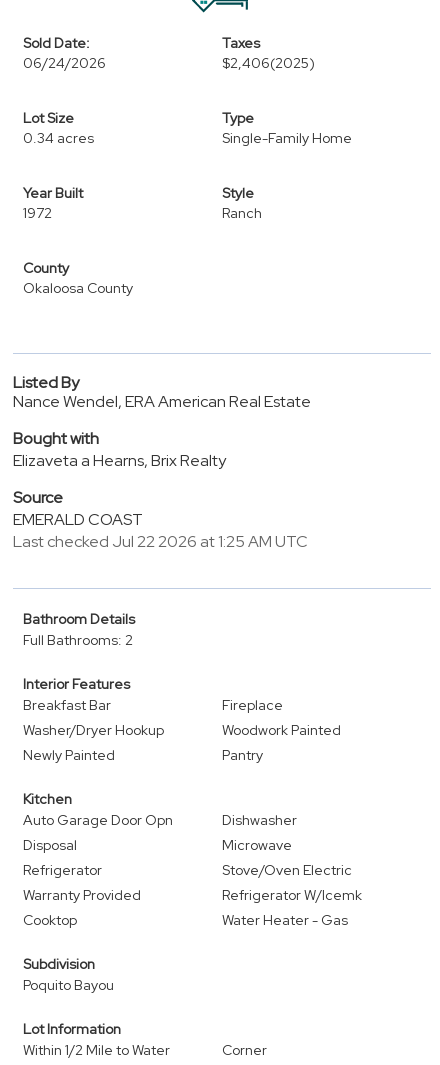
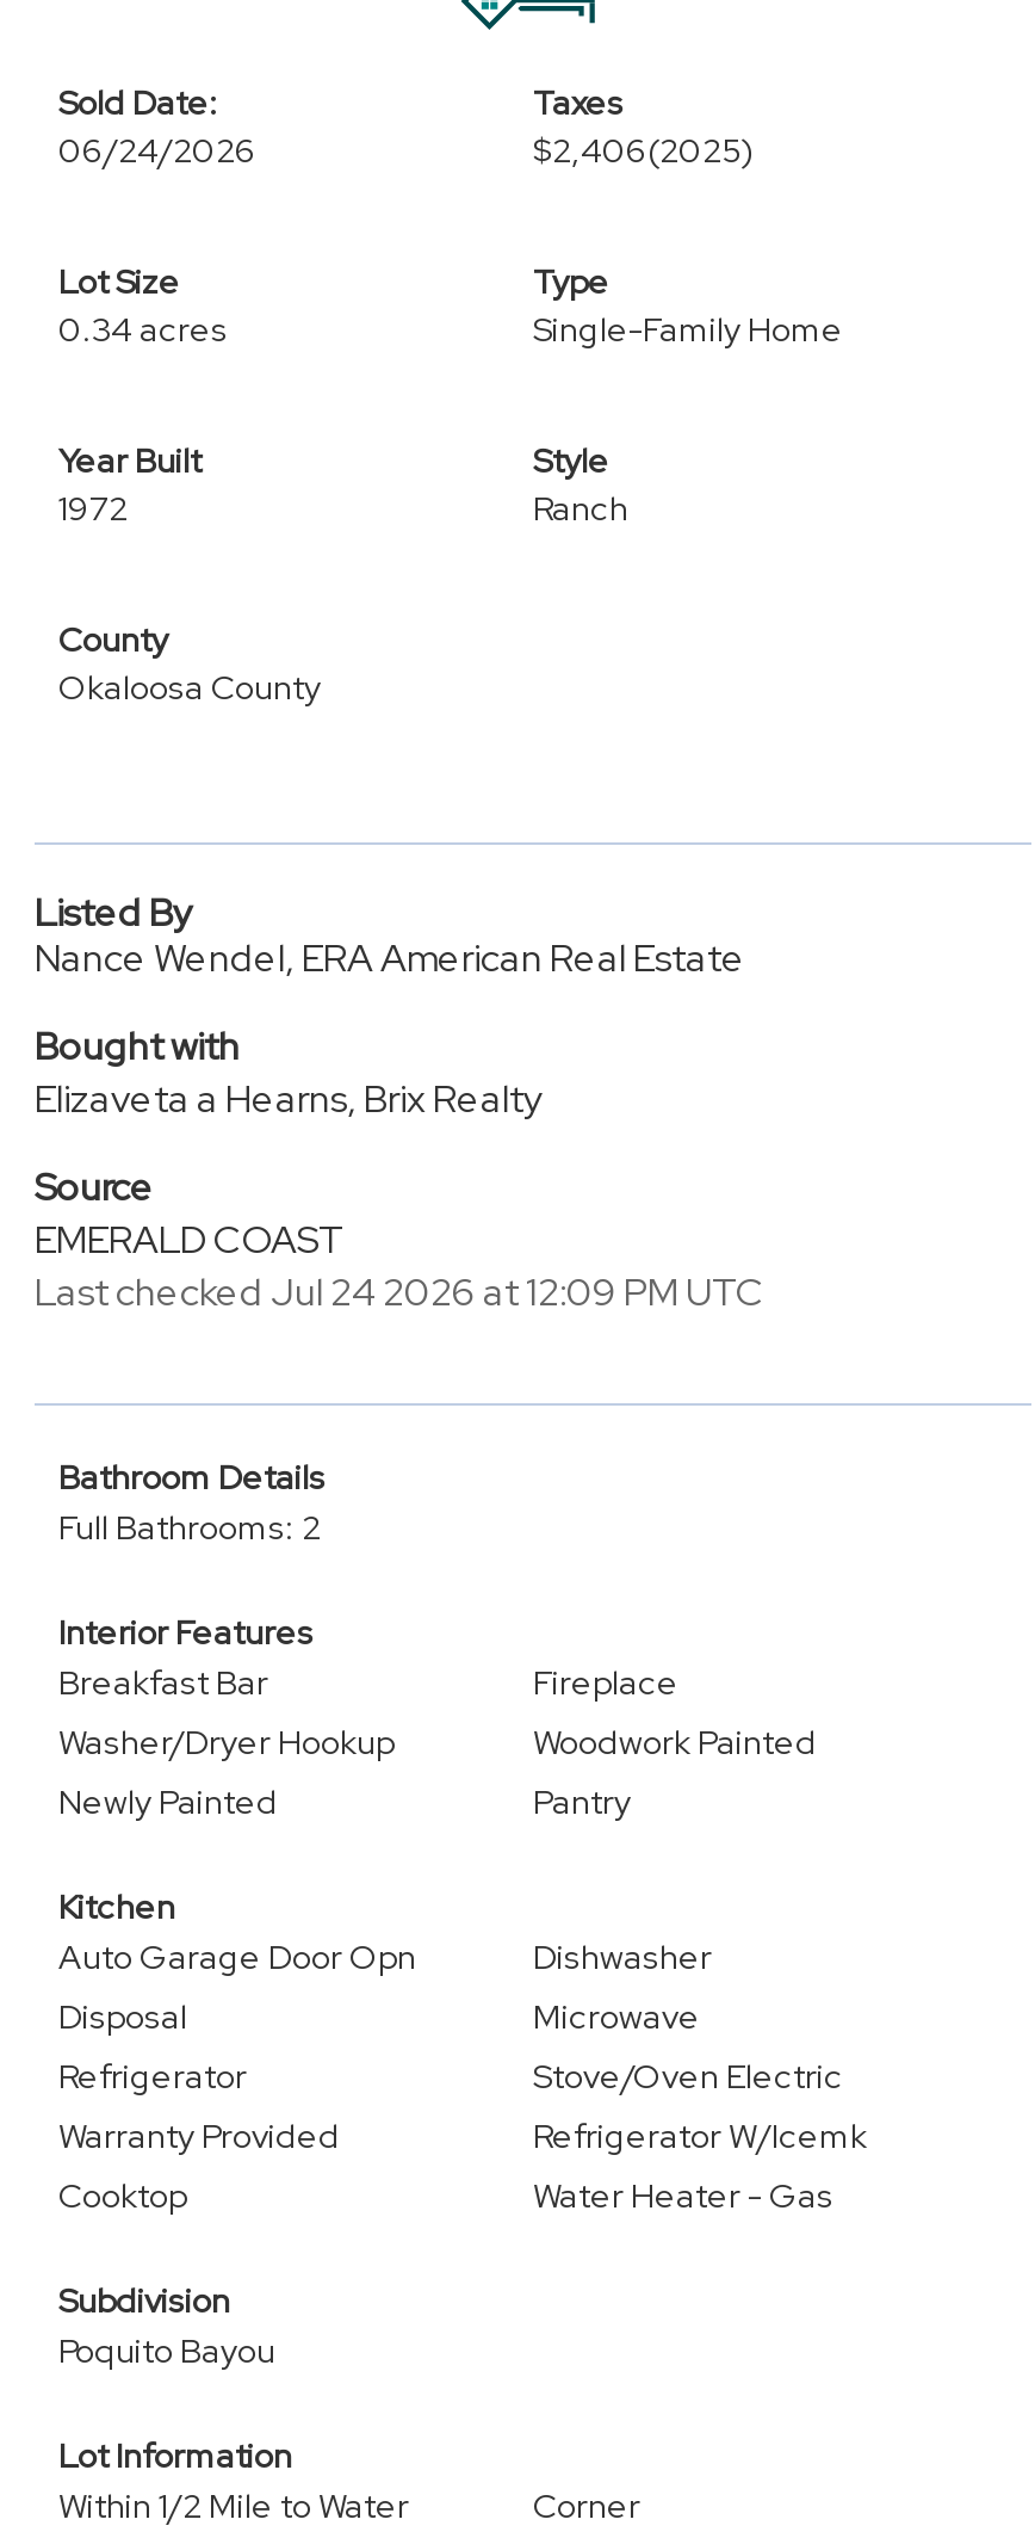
[13,531,308,552] Last checked Jul 22 2026 at 1:25 AM UTC -> [35,1267,764,1317] Last checked Jul 24 2026 at 12:09 PM UTC

